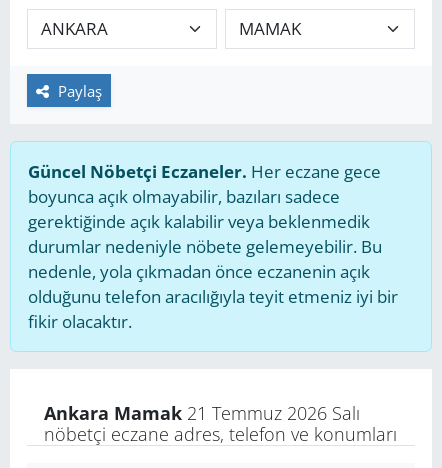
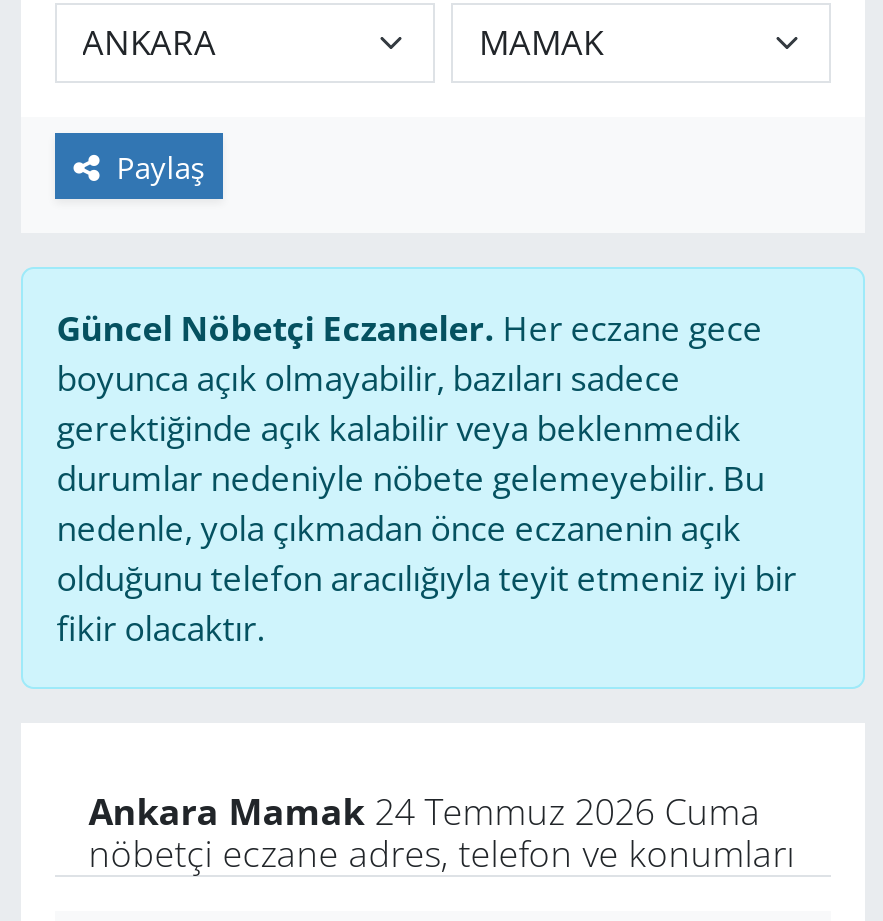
[44,401,360,425] Ankara Mamak 21 Temmuz 2026 Salı -> [89,787,761,835] Ankara Mamak 24 Temmuz 2026 Cuma

